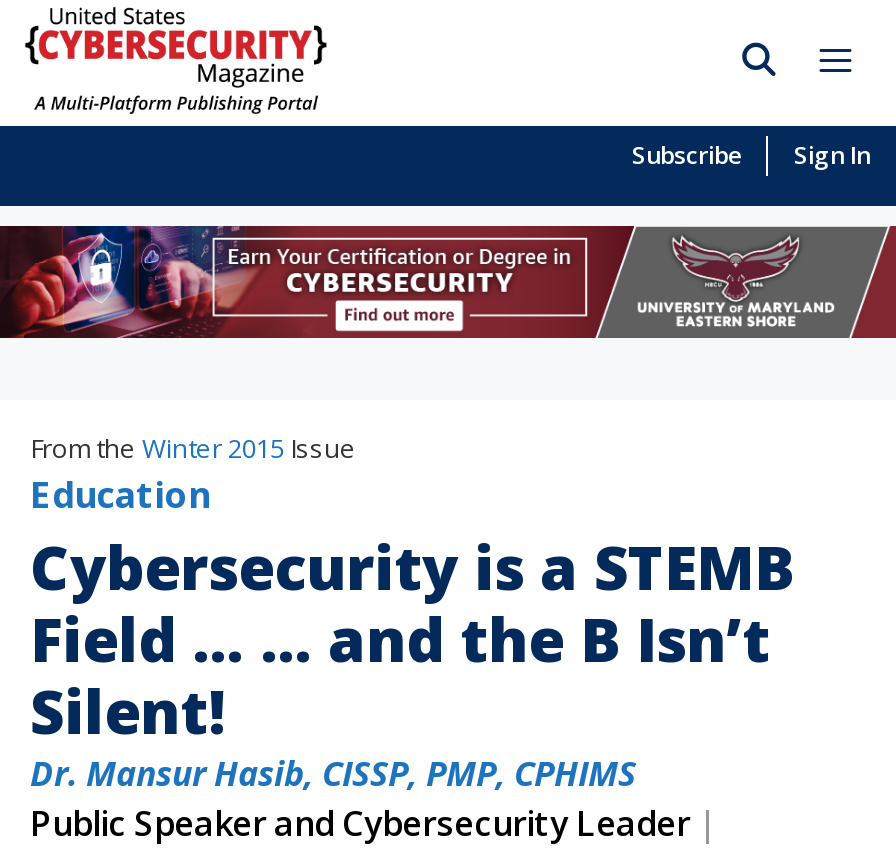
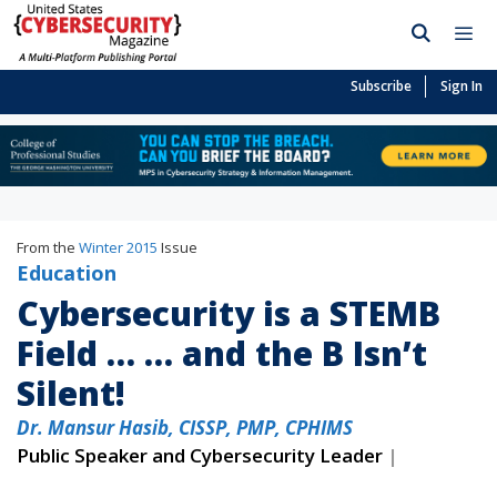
[6,224,890,340] [image] -> [3,124,494,187] [image]

